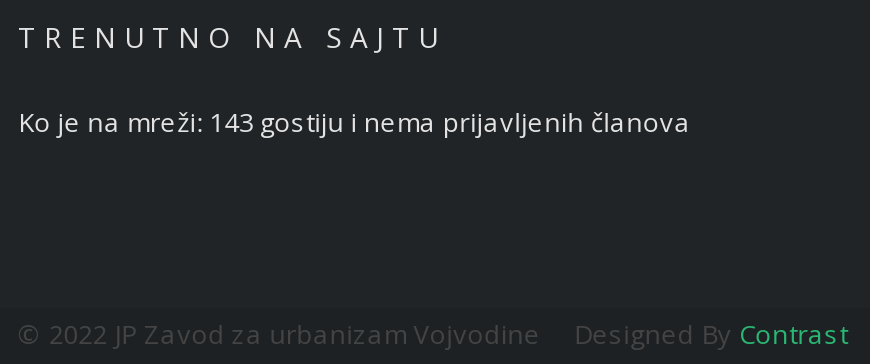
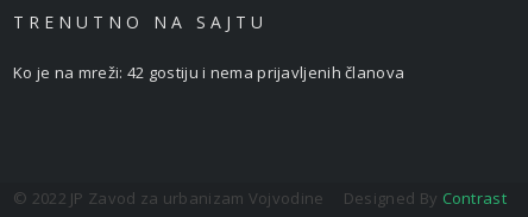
[18,105,691,141] Ko je na mreži: 143 gostiju i nema prijavljenih članova -> [13,62,405,83] Ko je na mreži: 42 gostiju i nema prijavljenih članova

